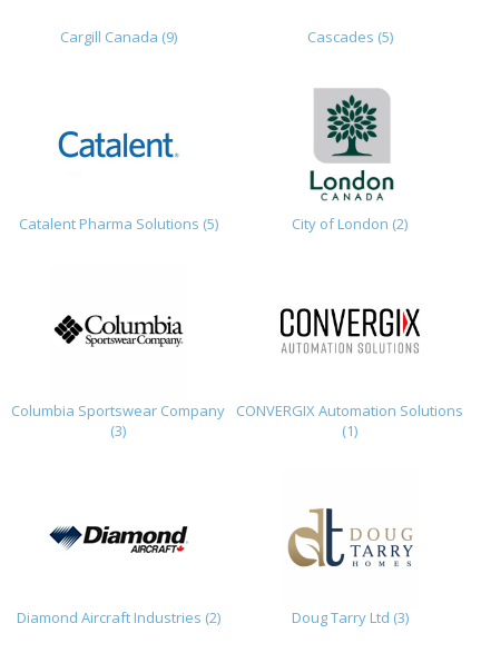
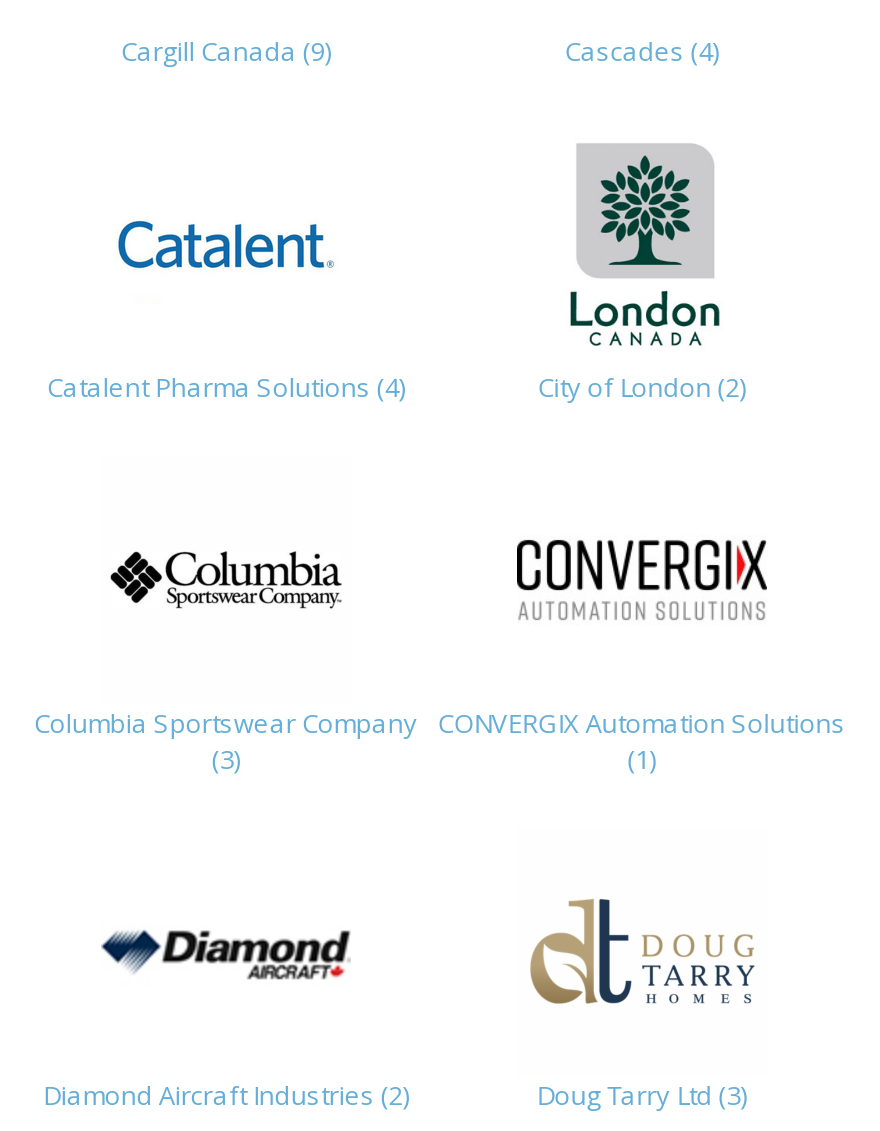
[307,26,393,46] Cascades (5) -> [564,32,718,68] Cascades (4)
[19,213,218,234] Catalent Pharma Solutions (5) -> [47,369,405,405] Catalent Pharma Solutions (4)

